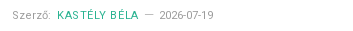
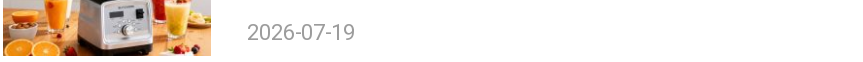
[12,9,139,22] Szerző: KASTÉLY BÉLA -> none

